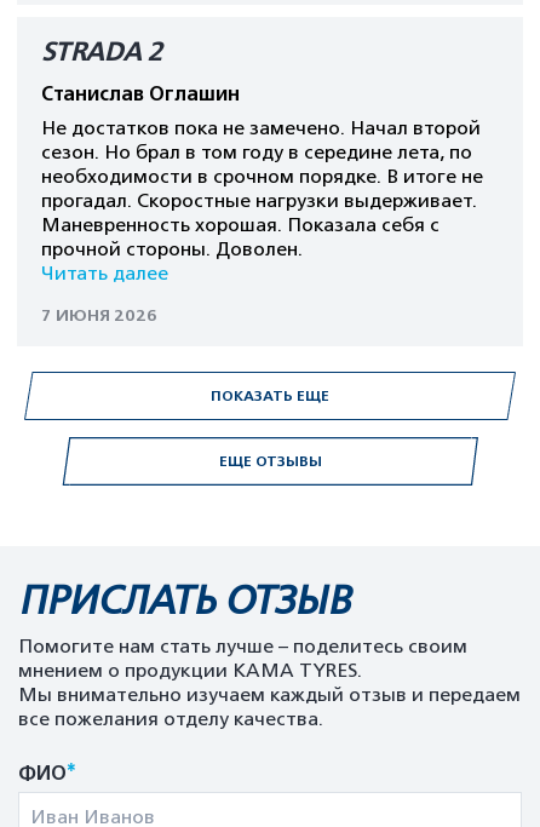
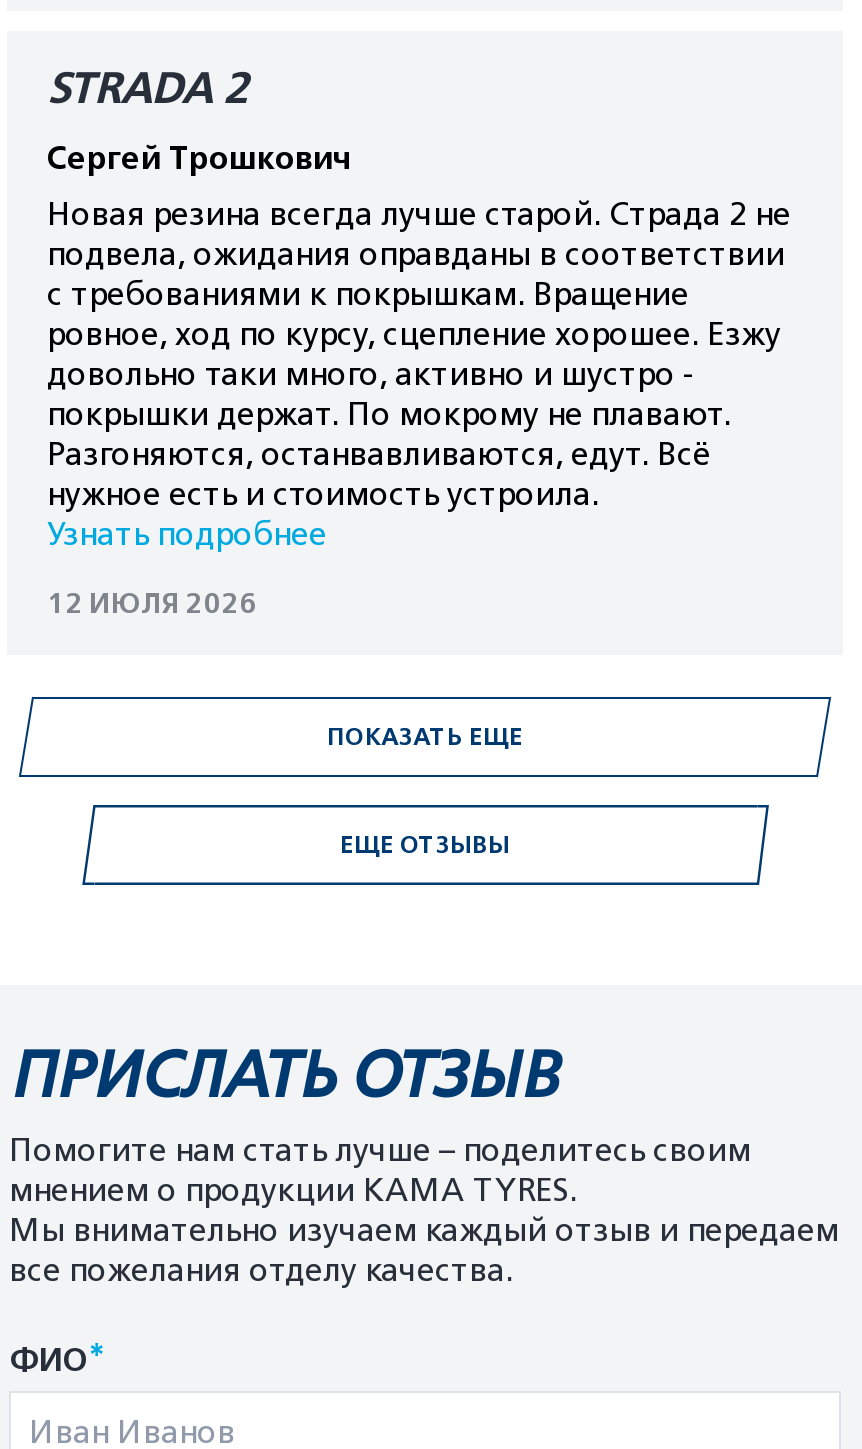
[41,82,483,285] Станислав Оглашин | Не достатков пока не замечено. Начал второй | сезон. Но брал в том году в середине лета, по | необходимости в срочном порядке. В итоге не | прогадал. Скоростные нагрузки выдерживает. | Маневренность хорошая. Показала себя с | прочной стороны. Доволен. | Читать далее -> [47,139,791,553] Сергей Трошкович | Новая резина всегда лучше старой. Страда 2 не | подвела, ожидания оправданы в соответствии | с требованиями к покрышкам. Вращение | ровное, ход по курсу, сцепление хорошее. Езжу | довольно таки много, активно и шустро - | покрышки держат. По мокрому не плавают. | Разгоняются, останвавливаются, едут. Всё | нужное есть и стоимость устроила. | Узнать подробнее
[41,305,157,326] 7 ИЮНЯ 2026 -> [47,587,257,621] 12 ИЮЛЯ 2026

